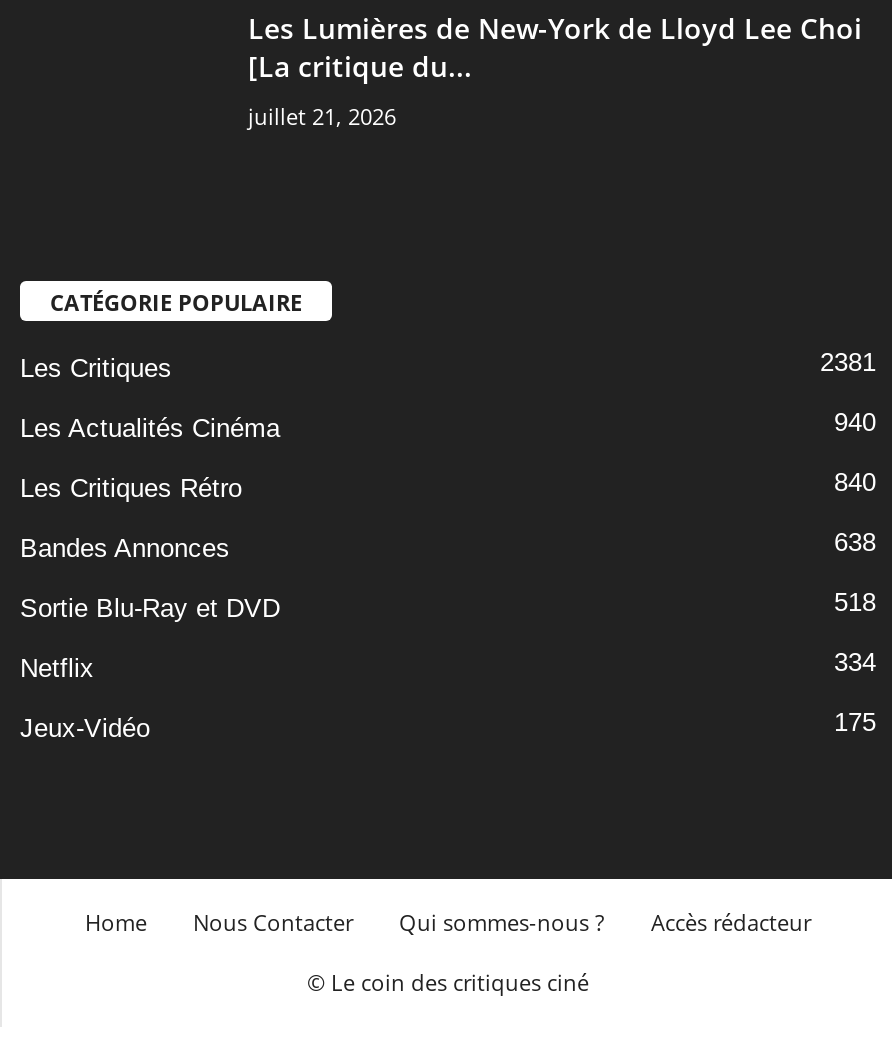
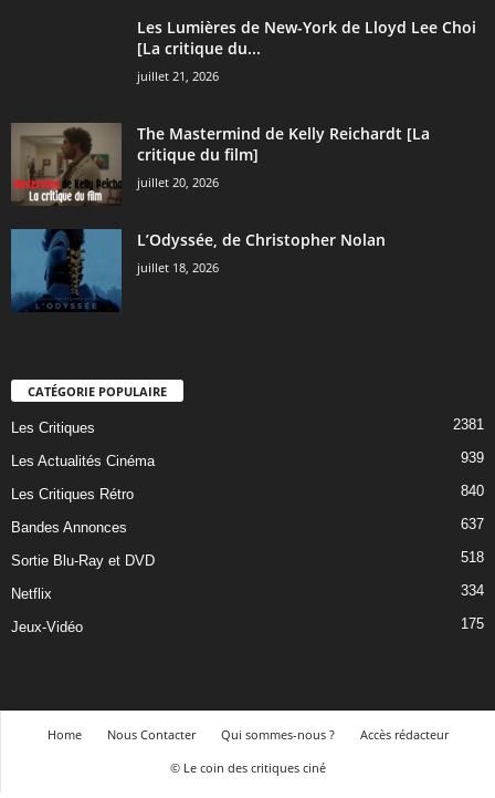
none -> [10,228,122,311] [image]
none -> [11,122,430,276] [image] | The Mastermind de Kelly Reichardt [La | critique du film] | juillet 20, 2026 | L’Odyssée, de Christopher Nolan | juillet 18, 2026
[834,407,876,437] 940 -> [461,449,484,466] 939
[834,527,876,557] 638 -> [461,516,484,532] 637

